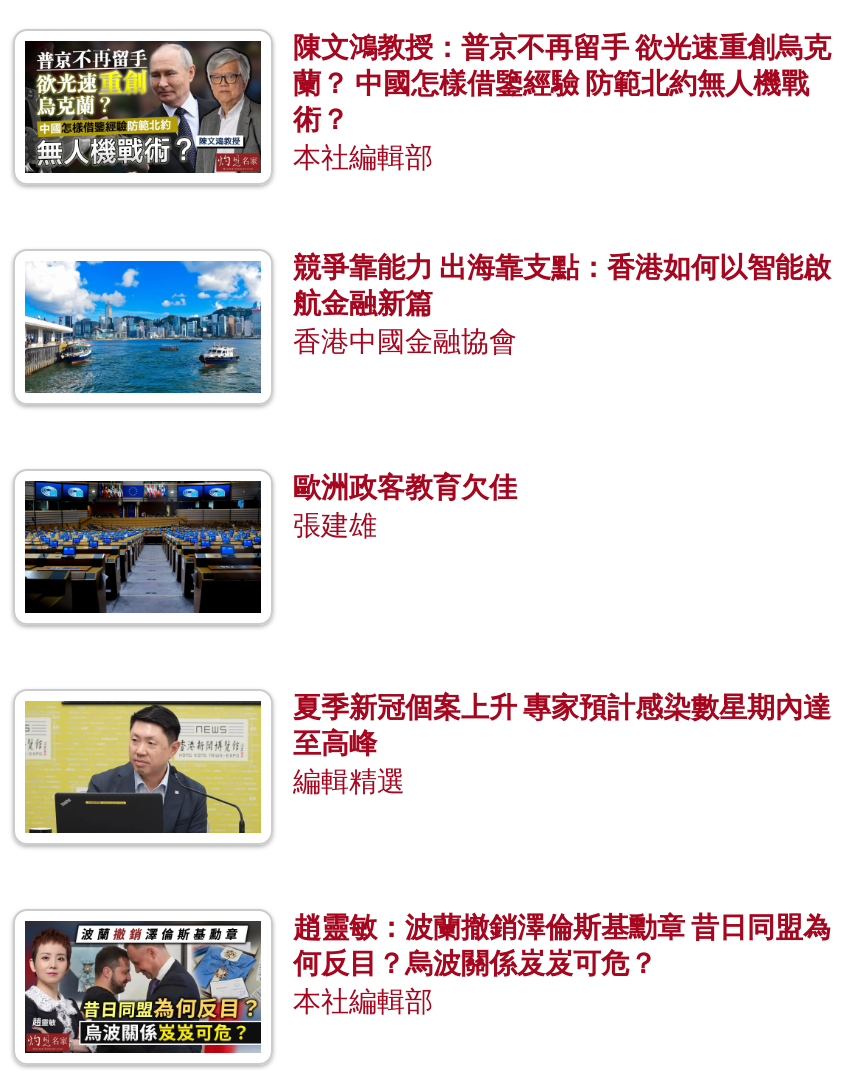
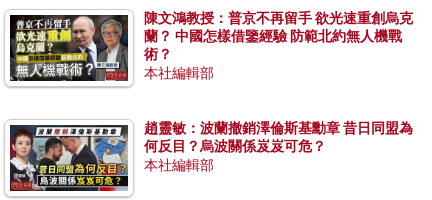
[23,251,831,395] [image] | 競爭靠能力 出海靠支點：香港如何以智能啟 | 航金融新篇 | 香港中國金融協會 -> none
[23,471,517,615] [image] | 歐洲政客教育欠佳 | 張建雄 -> none
[23,691,831,835] [image] | 夏季新冠個案上升 專家預計感染數星期內達 | 至高峰 | 編輯精選 -> none

